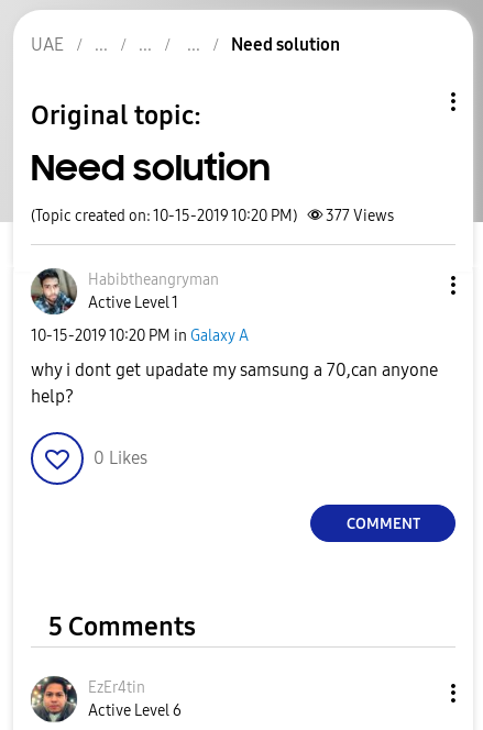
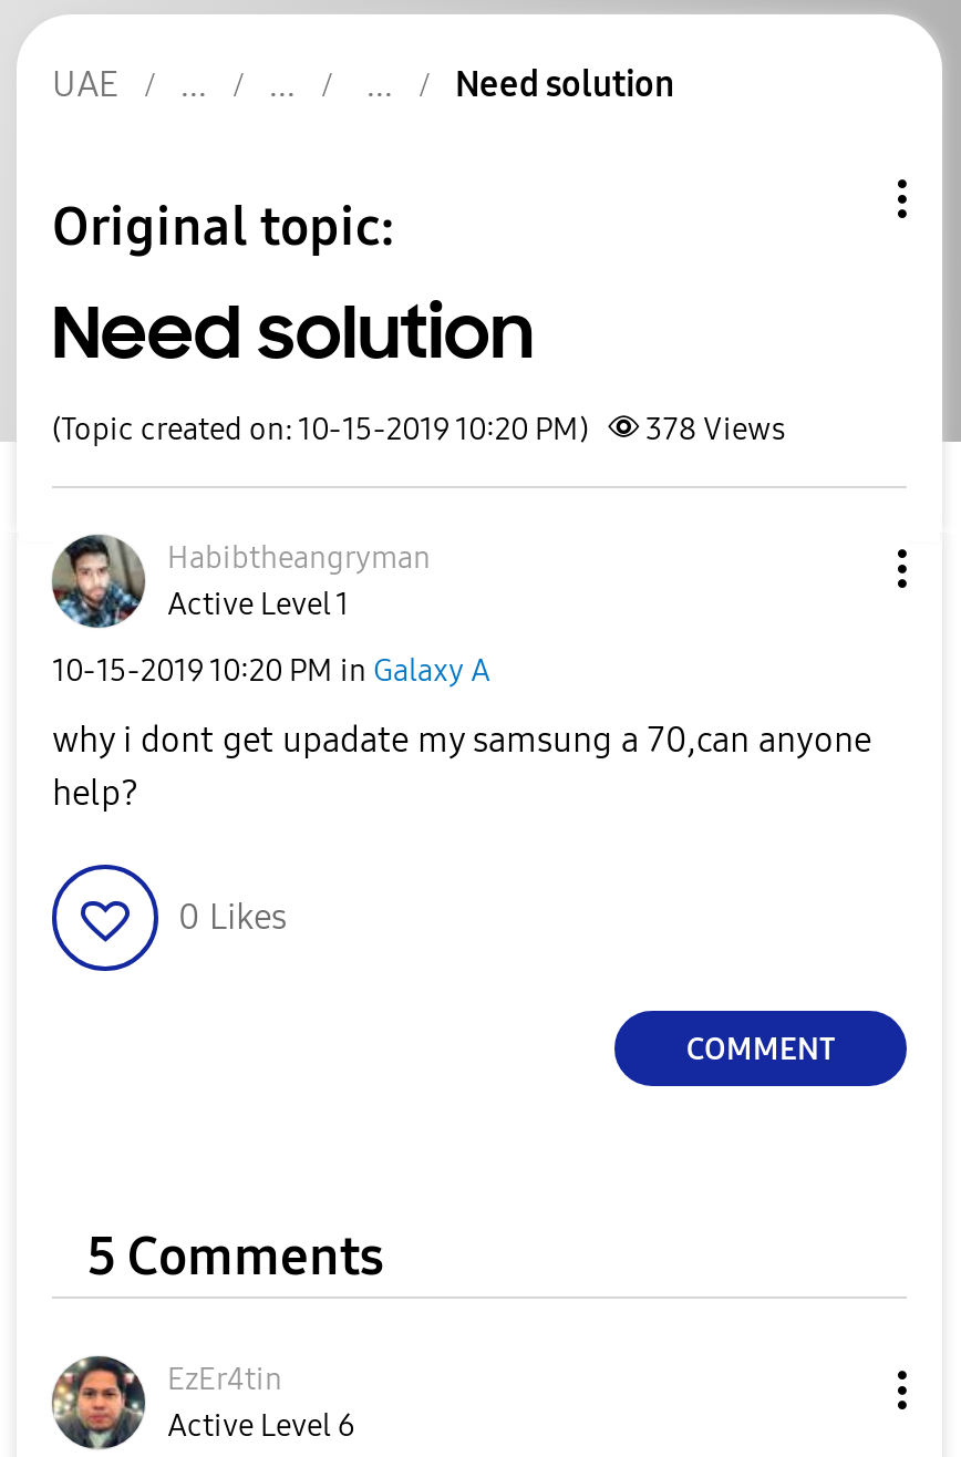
[31,207,394,225] (Topic created on: 10-15-2019 10:20 PM) 377 Views -> [52,411,785,448] (Topic created on: 10-15-2019 10:20 PM) 378 Views

